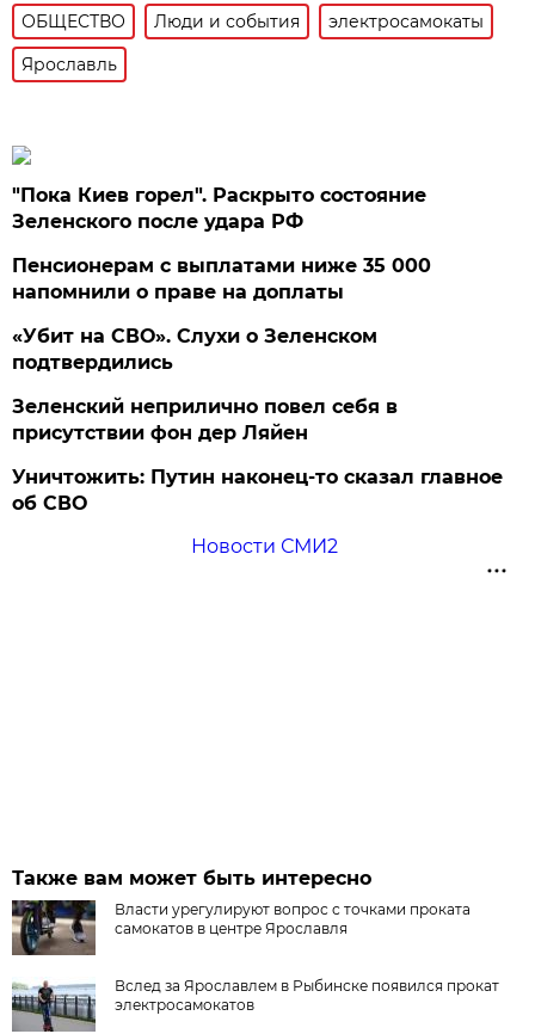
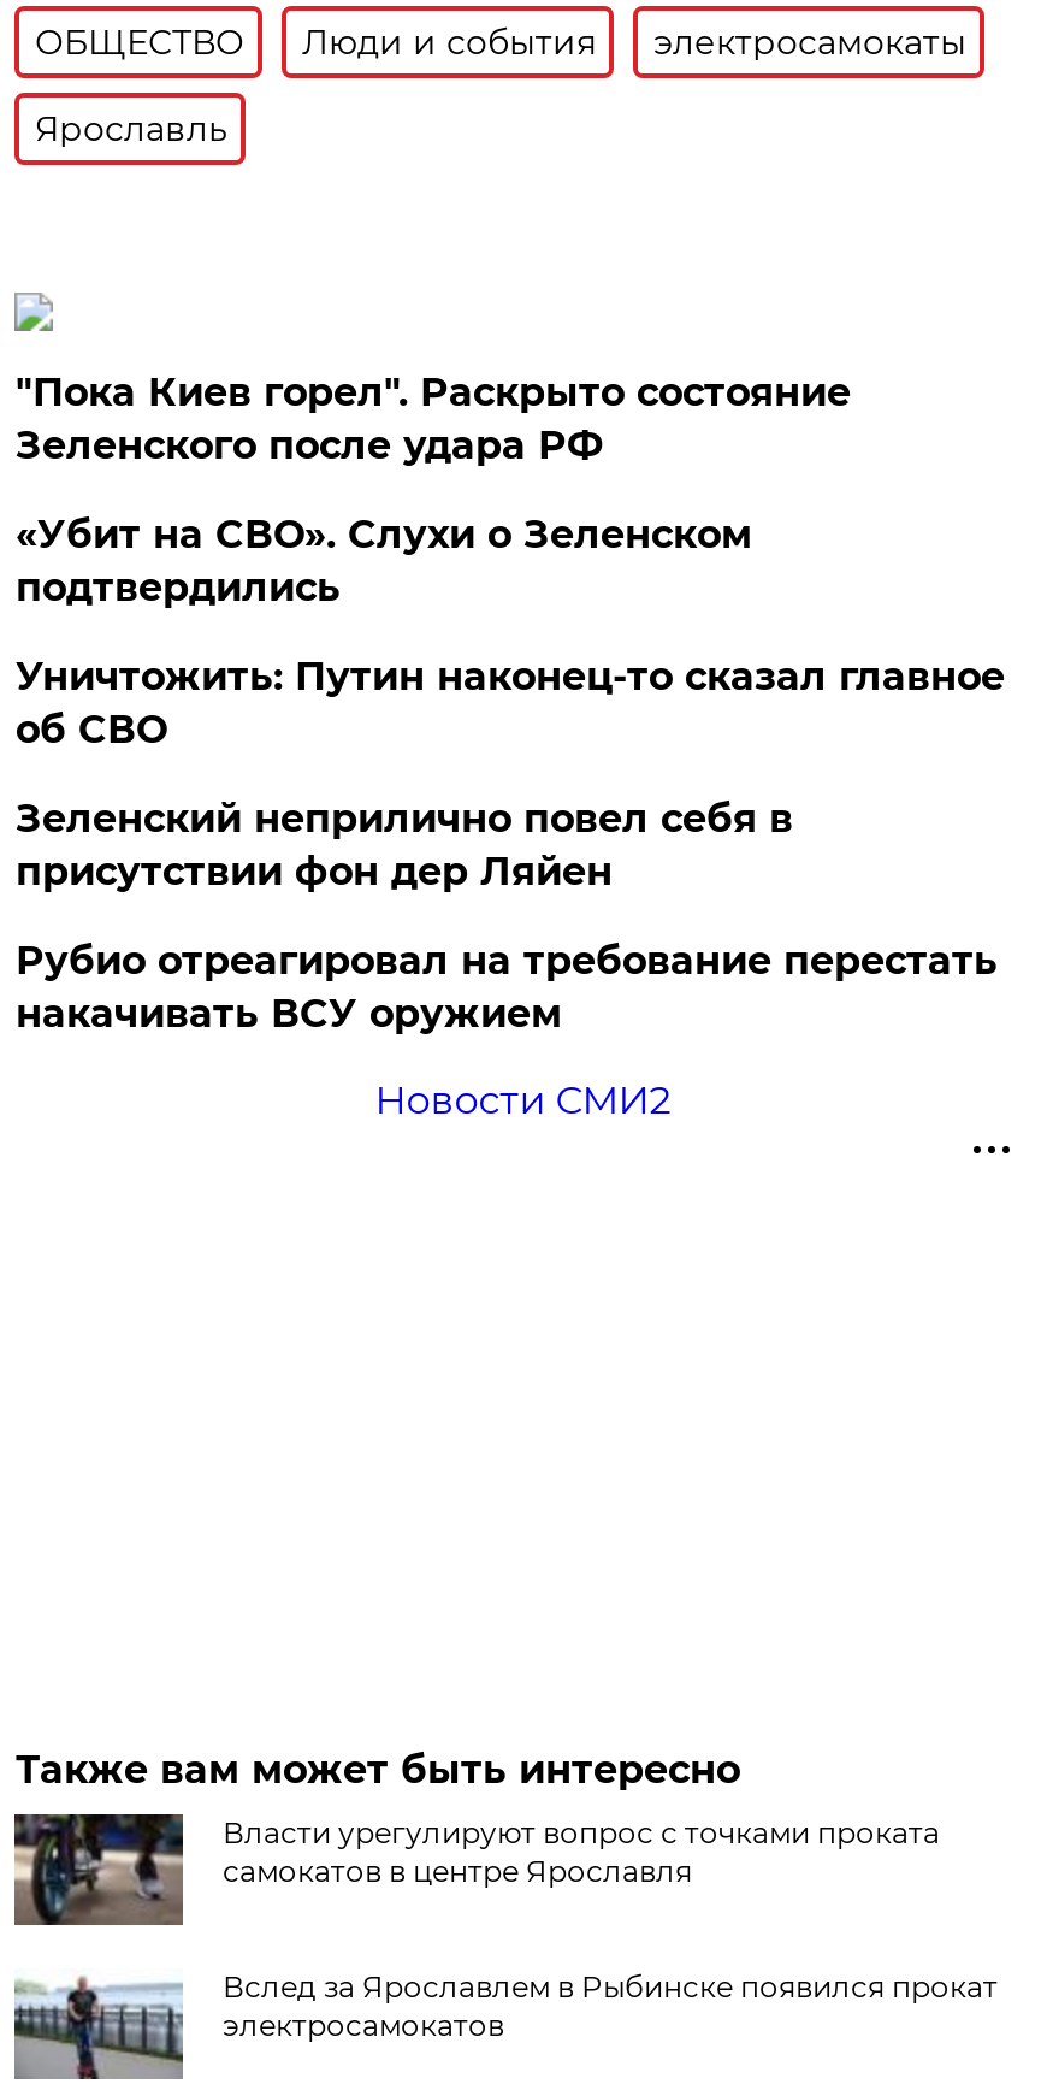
[12,254,432,303] Пенсионерам с выплатами ниже 35 000 | напомнили о праве на доплаты -> none
moved [12,325,378,374] -> [15,512,752,610]: «Убит на СВО». Слухи о Зеленском | подтвердились
none -> [15,938,997,1037] Рубио отреагировал на требование перестать | накачивать ВСУ оружием
moved [12,466,503,515] -> [15,654,1005,752]: Уничтожить: Путин наконец-то сказал главное | об СВО

